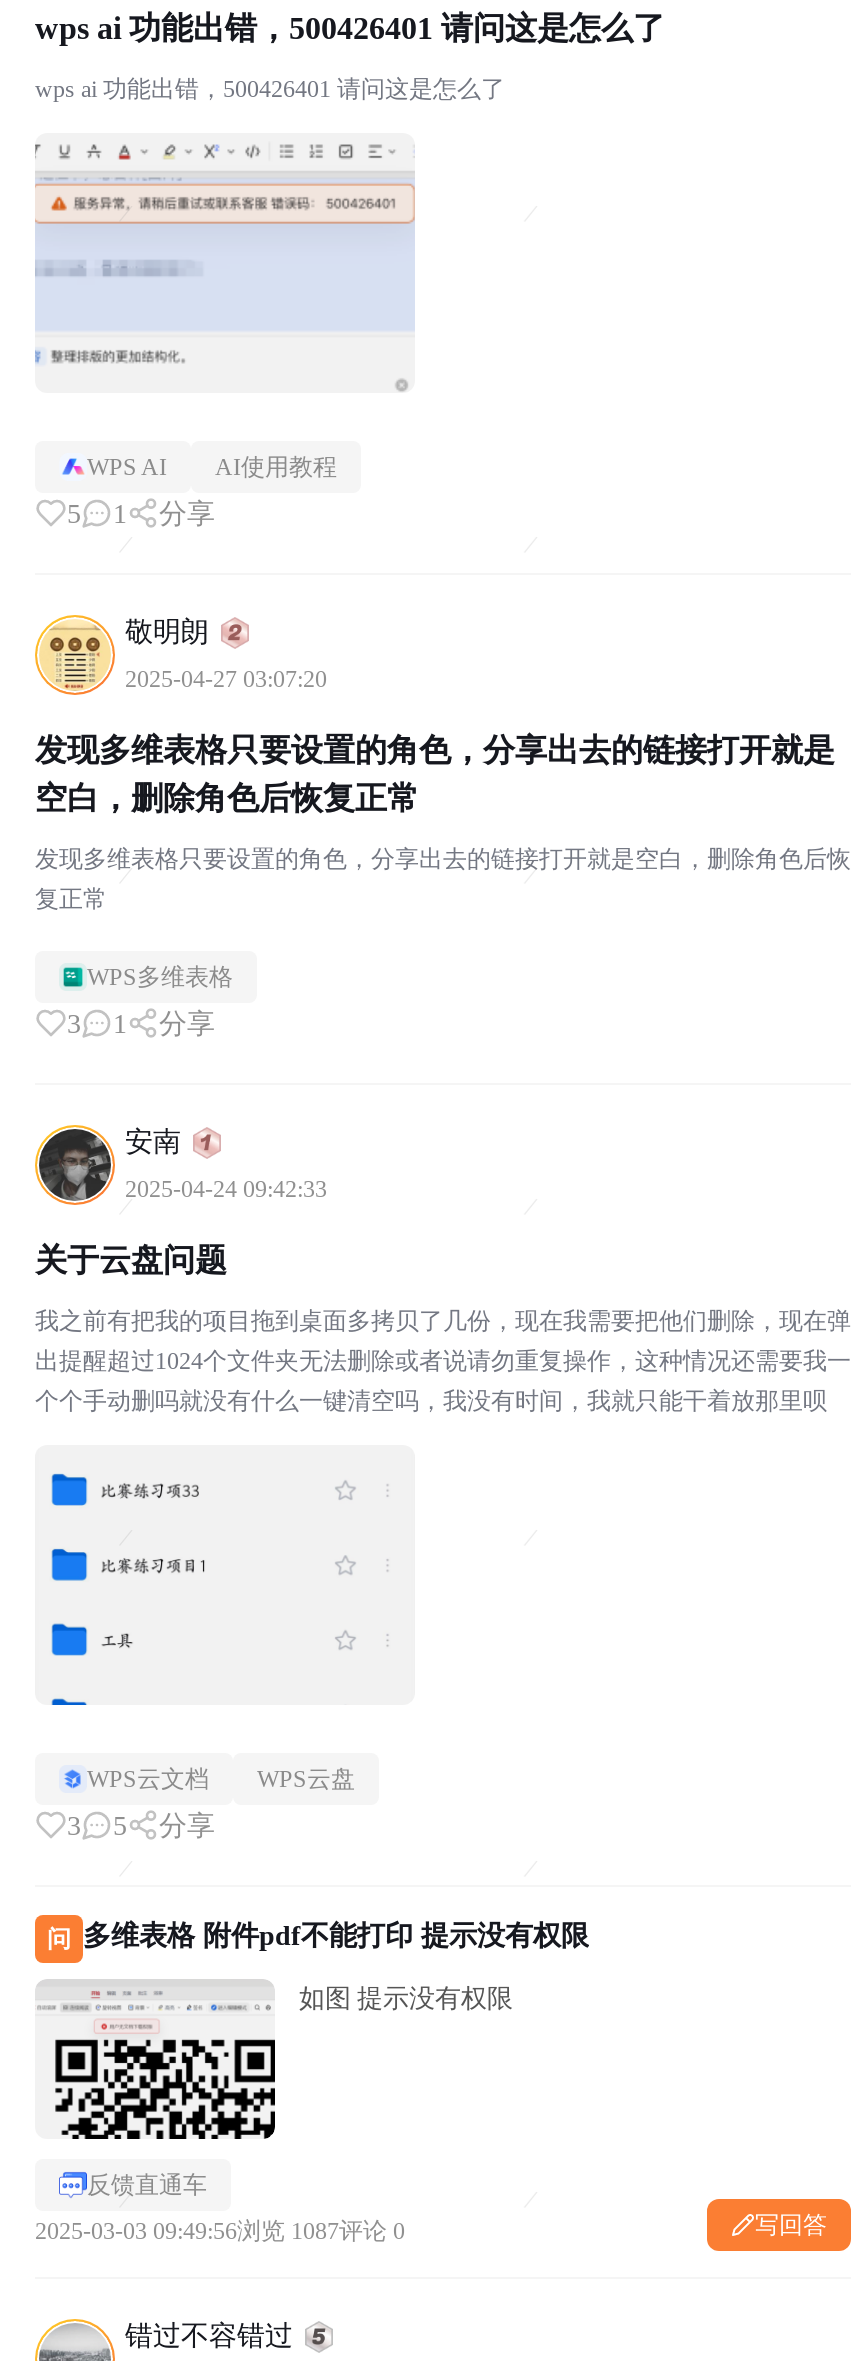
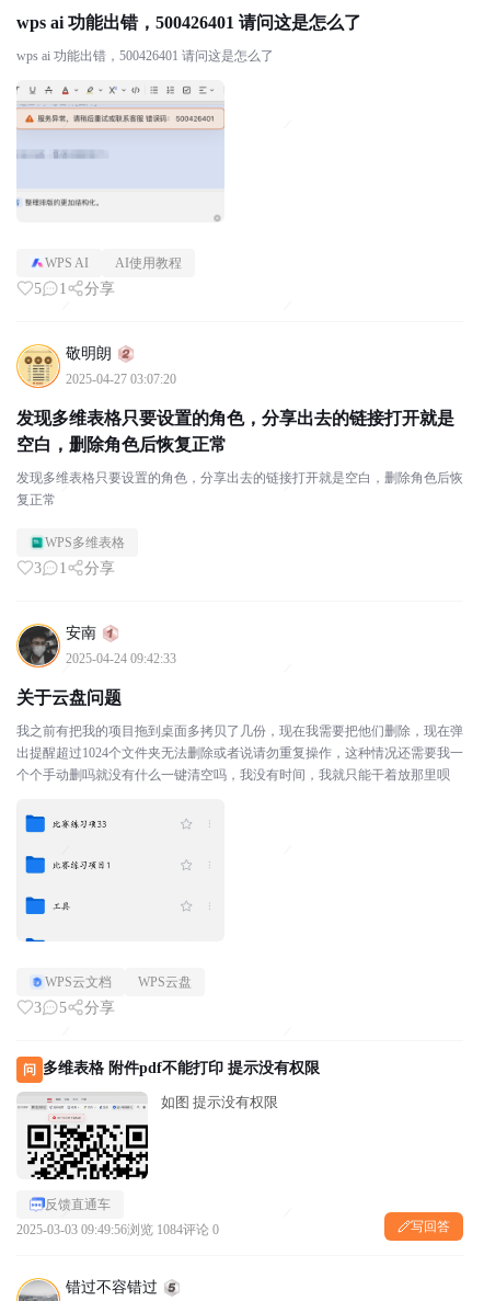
[35,2217,405,2245] 2025-03-03 09:49:56浏览 1087评论 0 -> [16,1222,219,1237] 2025-03-03 09:49:56浏览 1084评论 0

